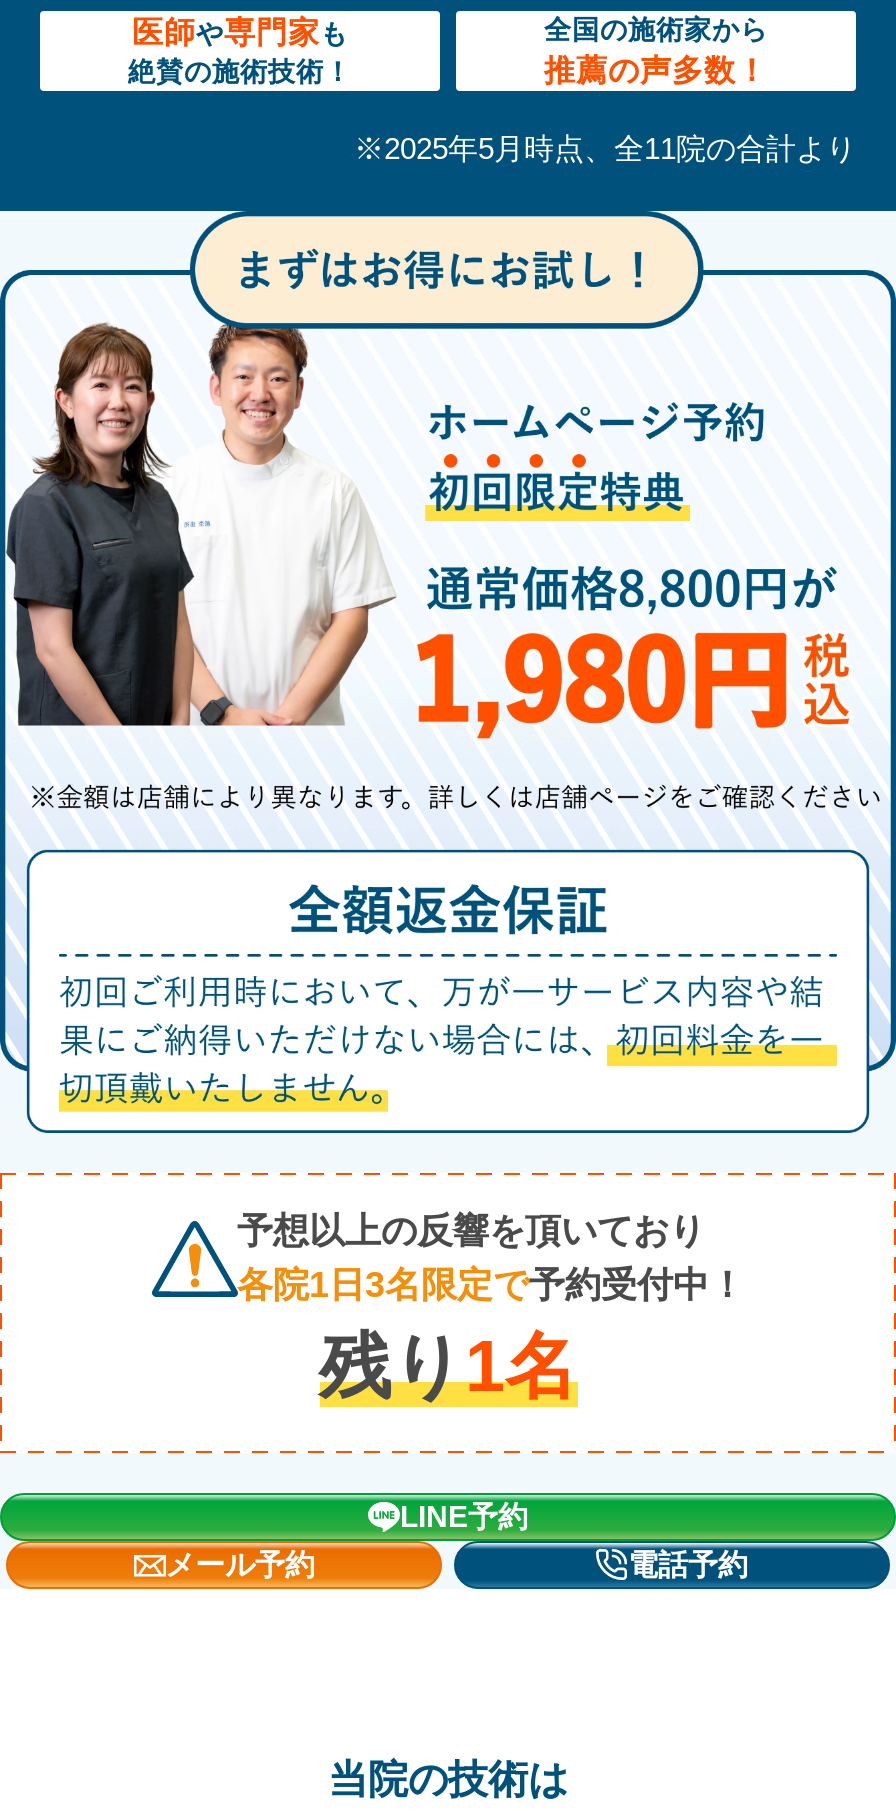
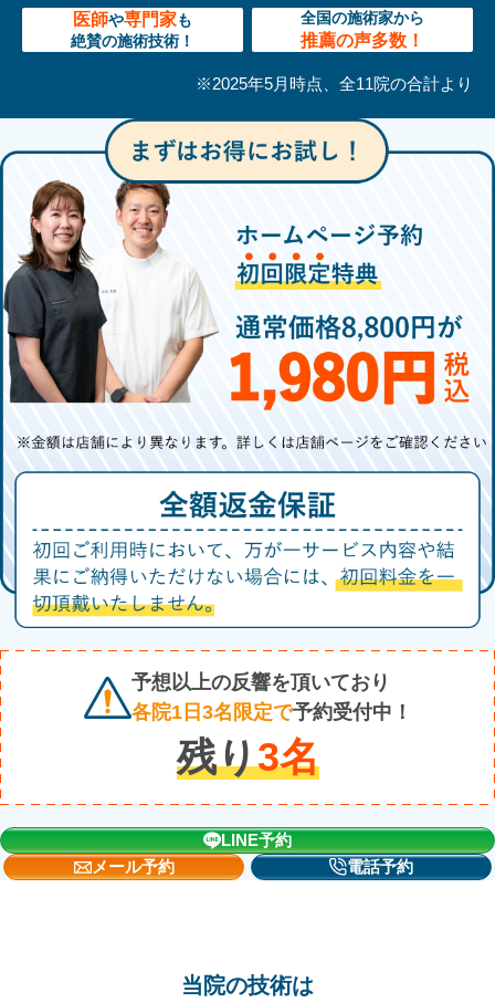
[319,1326,577,1408] 残り1名 -> [176,735,319,780] 残り3名

